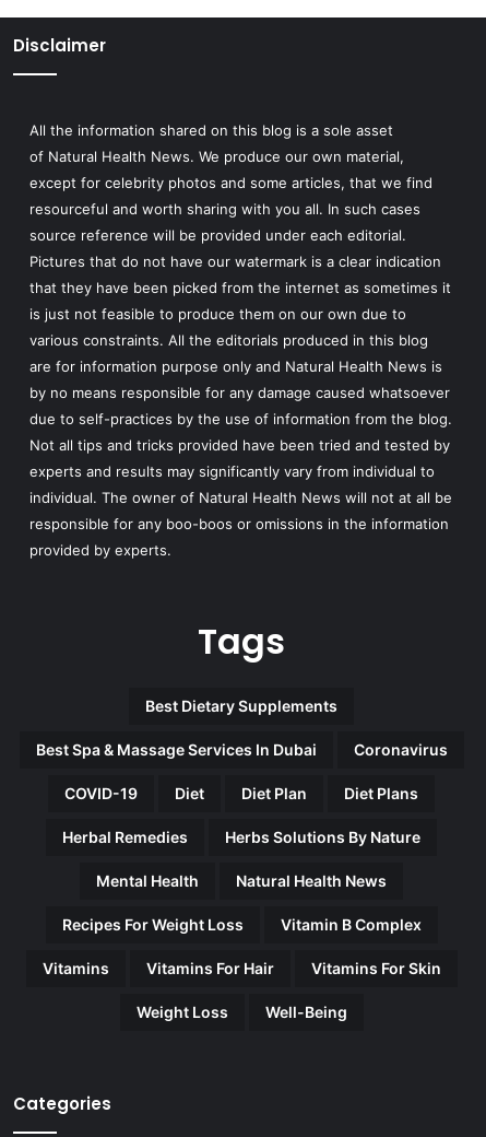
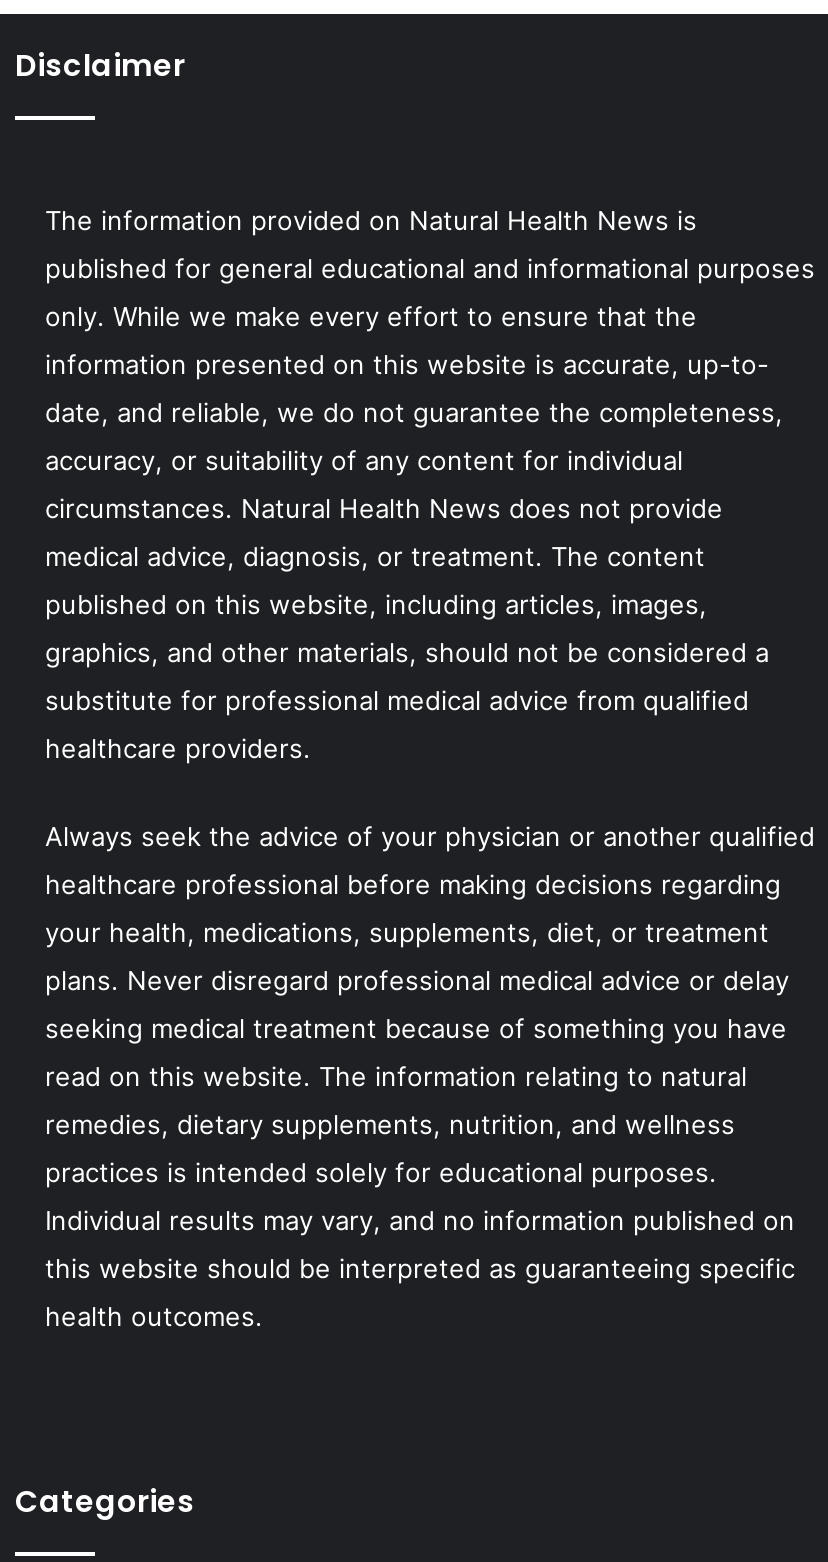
[29,122,452,1021] All the information shared on this blog is a sole asset | of Natural Health News. We produce our own material, | except for celebrity photos and some articles, that we find | resourceful and worth sharing with you all. In such cases | source reference will be provided under each editorial. | Pictures that do not have our watermark is a clear indication | that they have been picked from the internet as sometimes it | is just not feasible to produce them on our own due to | various constraints. All the editorials produced in this blog | are for information purpose only and Natural Health News is | by no means responsible for any damage caused whatsoever | due to self-practices by the use of information from the blog. | Not all tips and tricks provided have been tried and tested by | experts and results may significantly vary from individual to | individual. The owner of Natural Health News will not at all be | responsible for any boo-boos or omissions in the information | provided by experts. | Tags | Best Dietary Supplements | Best Spa & Massage Services In Dubai | Coronavirus | COVID-19 | Diet | Diet Plan | Diet Plans | Herbal Remedies | Herbs Solutions By Nature | Mental Health | Natural Health News | Recipes For Weight Loss | Vitamin B Complex | Vitamins | Vitamins For Hair | Vitamins For Skin | Weight Loss | Well-Being -> [45,205,815,1333] The information provided on Natural Health News is | published for general educational and informational purposes | only. While we make every effort to ensure that the | information presented on this website is accurate, up-to- | date, and reliable, we do not guarantee the completeness, | accuracy, or suitability of any content for individual | circumstances. Natural Health News does not provide | medical advice, diagnosis, or treatment. The content | published on this website, including articles, images, | graphics, and other materials, should not be considered a | substitute for professional medical advice from qualified | healthcare providers. | Always seek the advice of your physician or another qualified | healthcare professional before making decisions regarding | your health, medications, supplements, diet, or treatment | plans. Never disregard professional medical advice or delay | seeking medical treatment because of something you have | read on this website. The information relating to natural | remedies, dietary supplements, nutrition, and wellness | practices is intended solely for educational purposes. | Individual results may vary, and no information published on | this website should be interpreted as guaranteeing specific | health outcomes.

